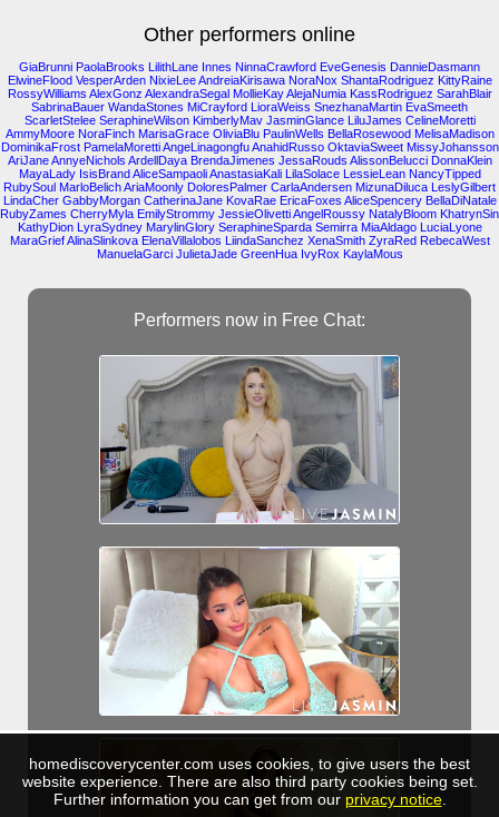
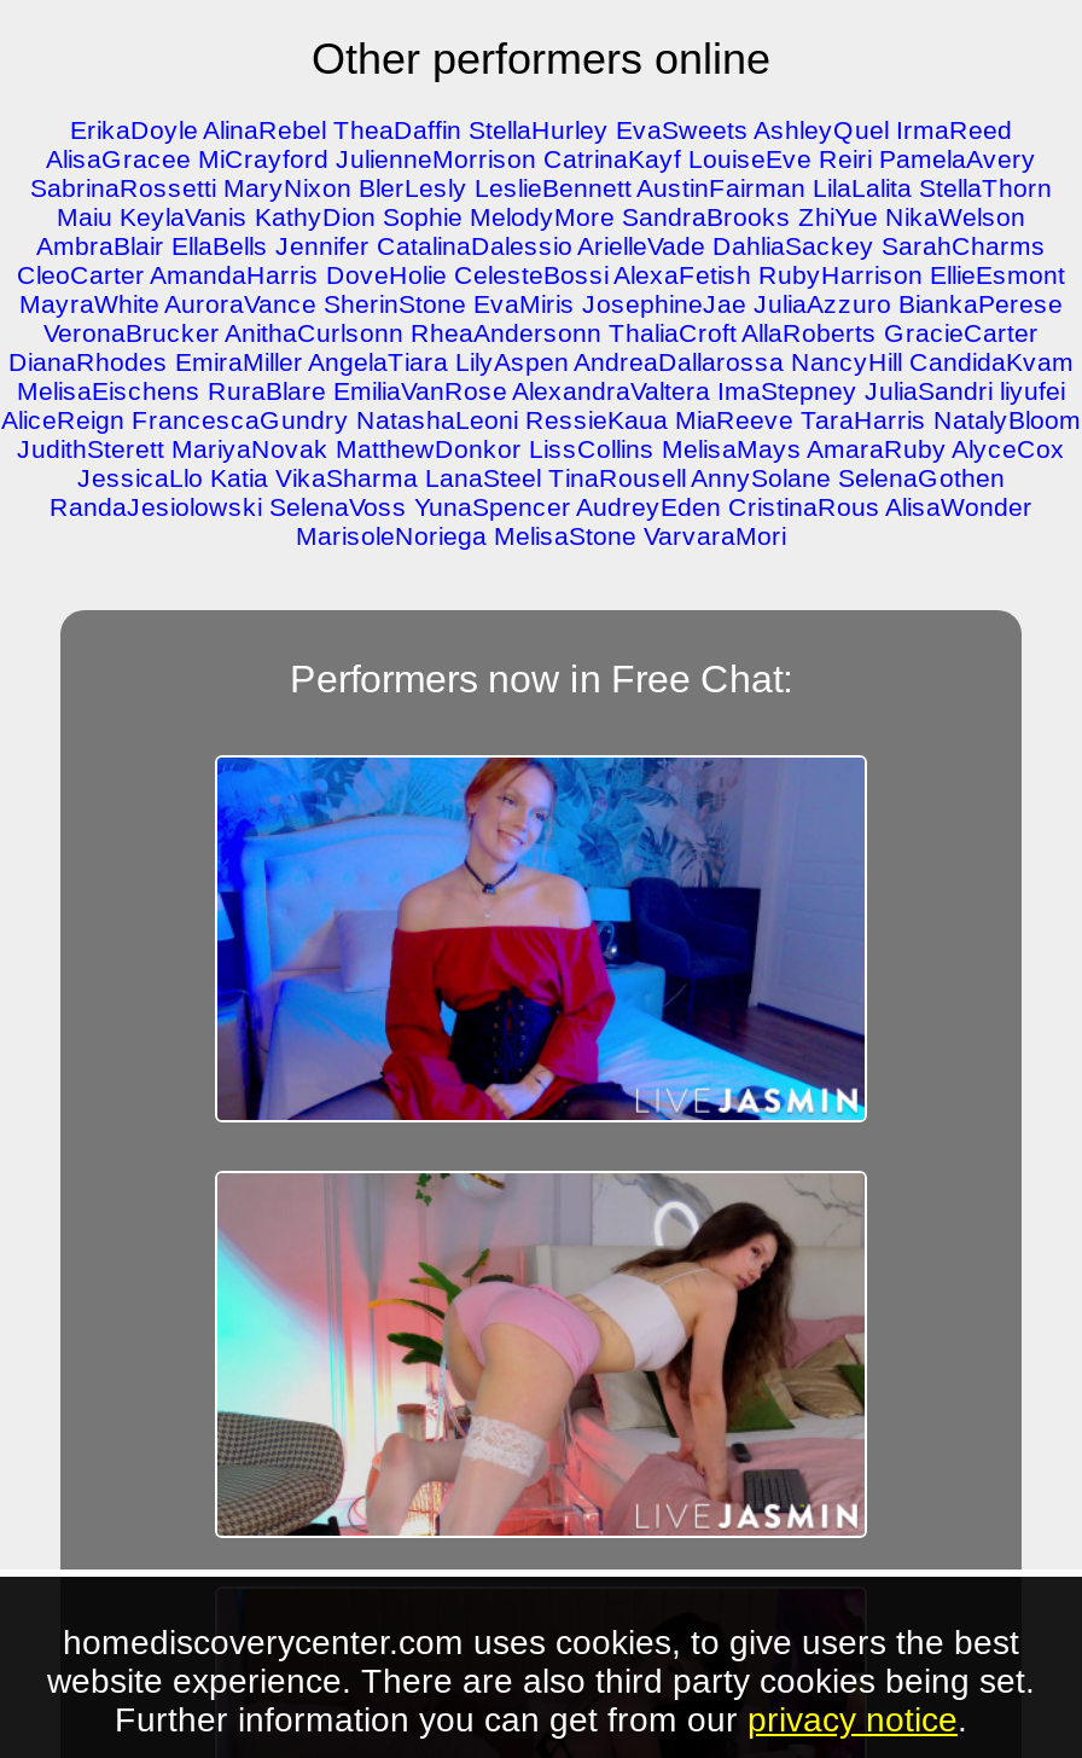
[0,60,499,260] GiaBrunni PaolaBrooks LilithLane Innes NinnaCrawford EveGenesis DannieDasmann | ElwineFlood VesperArden NixieLee AndreiaKirisawa NoraNox ShantaRodriguez KittyRaine | RossyWilliams AlexGonz AlexandraSegal MollieKay AlejaNumia KassRodriguez SarahBlair | SabrinaBauer WandaStones MiCrayford LioraWeiss SnezhanaMartin EvaSmeeth | ScarletStelee SeraphineWilson KimberlyMav JasminGlance LiluJames CelineMoretti | AmmyMoore NoraFinch MarisaGrace OliviaBlu PaulinWells BellaRosewood MelisaMadison | DominikaFrost PamelaMoretti AngeLinagongfu AnahidRusso OktaviaSweet MissyJohansson | AriJane AnnyeNichols ArdellDaya BrendaJimenes JessaRouds AlissonBelucci DonnaKlein | MayaLady IsisBrand AliceSampaoli AnastasiaKali LilaSolace LessieLean NancyTipped | RubySoul MarloBelich AriaMoonly DoloresPalmer CarlaAndersen MizunaDiluca LeslyGilbert | LindaCher GabbyMorgan CatherinaJane KovaRae EricaFoxes AliceSpencery BellaDiNatale | RubyZames CherryMyla EmilyStrommy JessieOlivetti AngelRoussy NatalyBloom KhatrynSin | KathyDion LyraSydney MarylinGlory SeraphineSparda Semirra MiaAldago LuciaLyone | MaraGrief AlinaSlinkova ElenaVillalobos LiindaSanchez XenaSmith ZyraRed RebecaWest | ManuelaGarci JulietaJade GreenHua IvyRox KaylaMous -> [1,115,1081,550] ErikaDoyle AlinaRebel TheaDaffin StellaHurley EvaSweets AshleyQuel IrmaReed | AlisaGracee MiCrayford JulienneMorrison CatrinaKayf LouiseEve Reiri PamelaAvery | SabrinaRossetti MaryNixon BlerLesly LeslieBennett AustinFairman LilaLalita StellaThorn | Maiu KeylaVanis KathyDion Sophie MelodyMore SandraBrooks ZhiYue NikaWelson | AmbraBlair EllaBells Jennifer CatalinaDalessio ArielleVade DahliaSackey SarahCharms | CleoCarter AmandaHarris DoveHolie CelesteBossi AlexaFetish RubyHarrison EllieEsmont | MayraWhite AuroraVance SherinStone EvaMiris JosephineJae JuliaAzzuro BiankaPerese | VeronaBrucker AnithaCurlsonn RheaAndersonn ThaliaCroft AllaRoberts GracieCarter | DianaRhodes EmiraMiller AngelaTiara LilyAspen AndreaDallarossa NancyHill CandidaKvam | MelisaEischens RuraBlare EmiliaVanRose AlexandraValtera ImaStepney JuliaSandri liyufei | AliceReign FrancescaGundry NatashaLeoni RessieKaua MiaReeve TaraHarris NatalyBloom | JudithSterett MariyaNovak MatthewDonkor LissCollins MelisaMays AmaraRuby AlyceCox | JessicaLlo Katia VikaSharma LanaSteel TinaRousell AnnySolane SelenaGothen | RandaJesiolowski SelenaVoss YunaSpencer AudreyEden CristinaRous AlisaWonder | MarisoleNoriega MelisaStone VarvaraMori
[99,355,400,524] [image] -> [215,755,867,1122] [image]
[99,547,400,716] [image] -> [215,1173,865,1538] [image]

